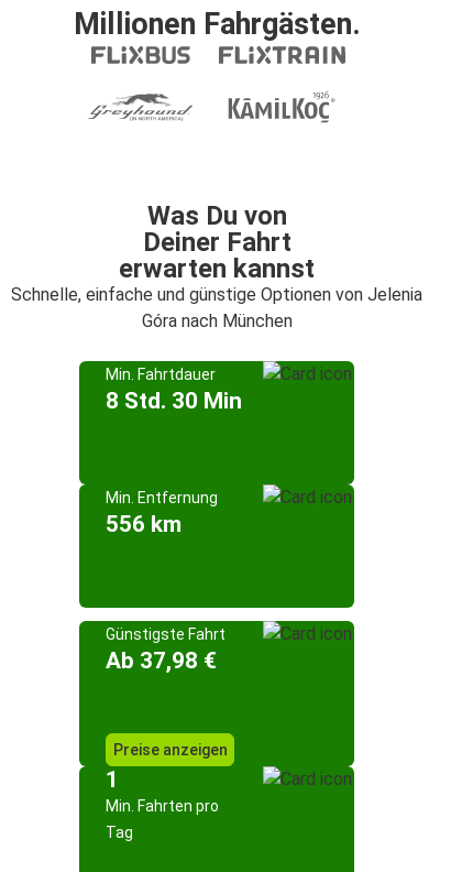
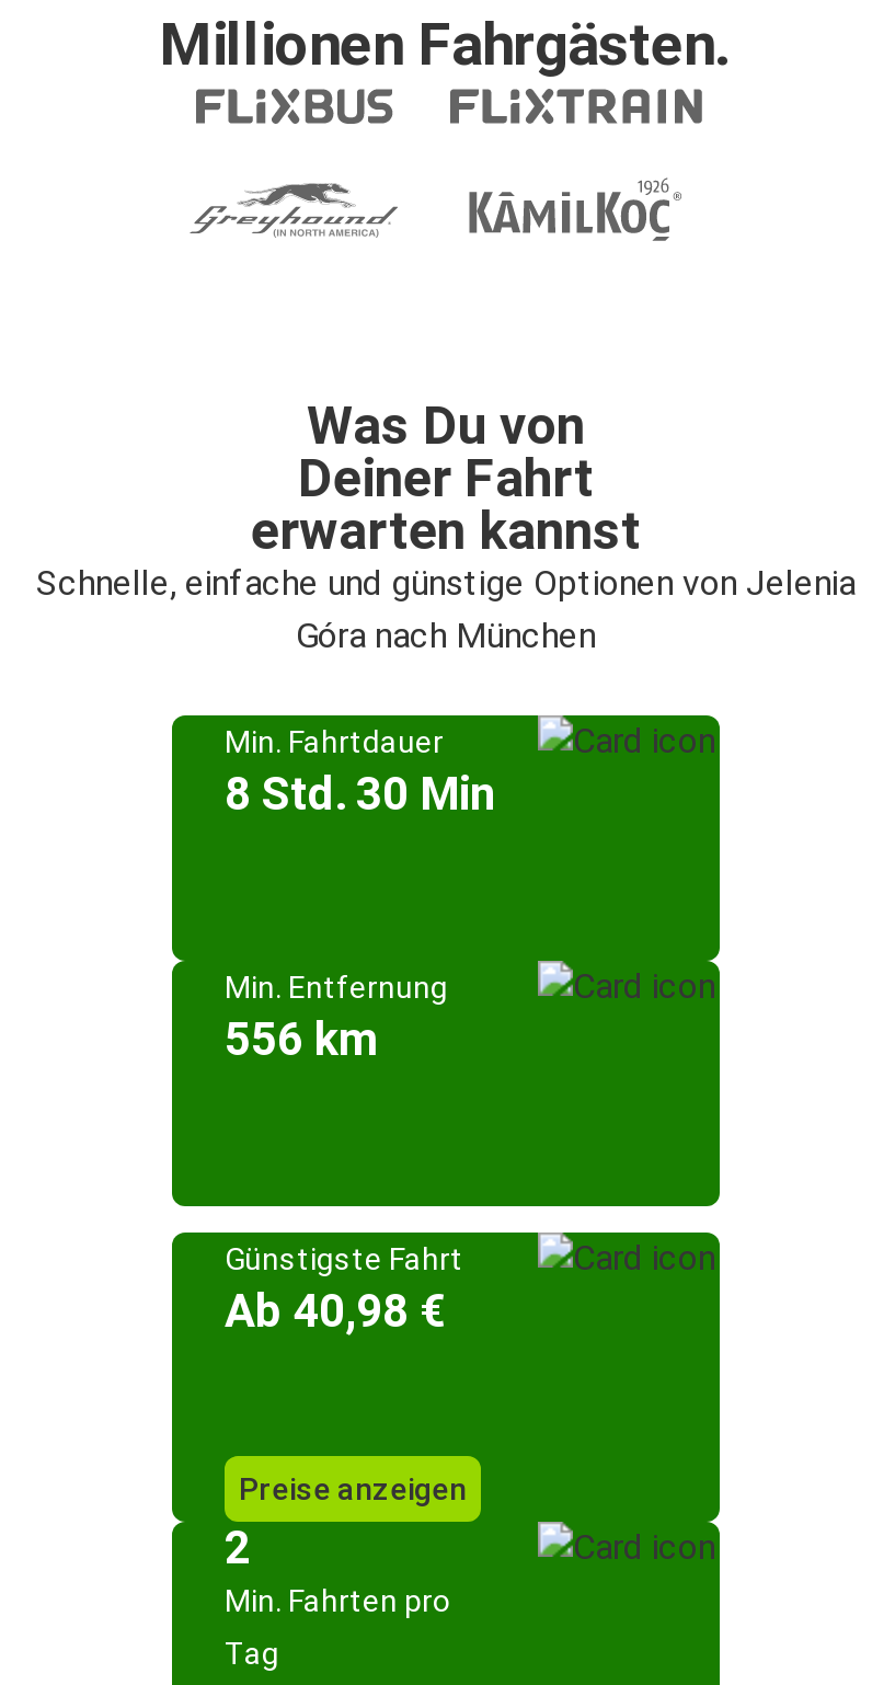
[106,647,217,674] Ab 37,98 € -> [225,1285,446,1338] Ab 40,98 €
[106,766,119,793] 1 -> [225,1522,251,1574] 2

